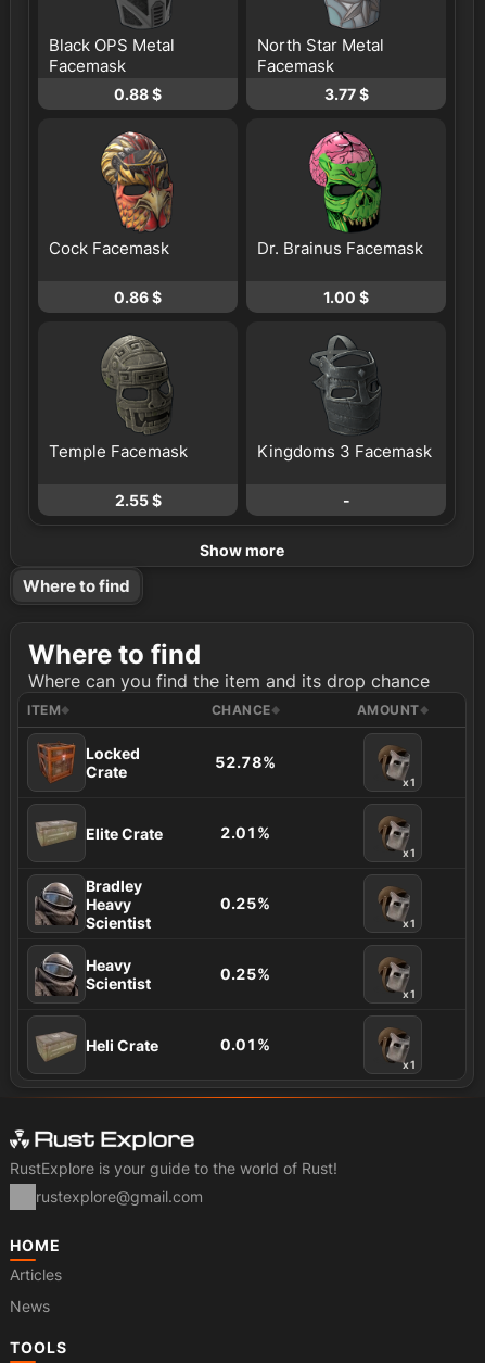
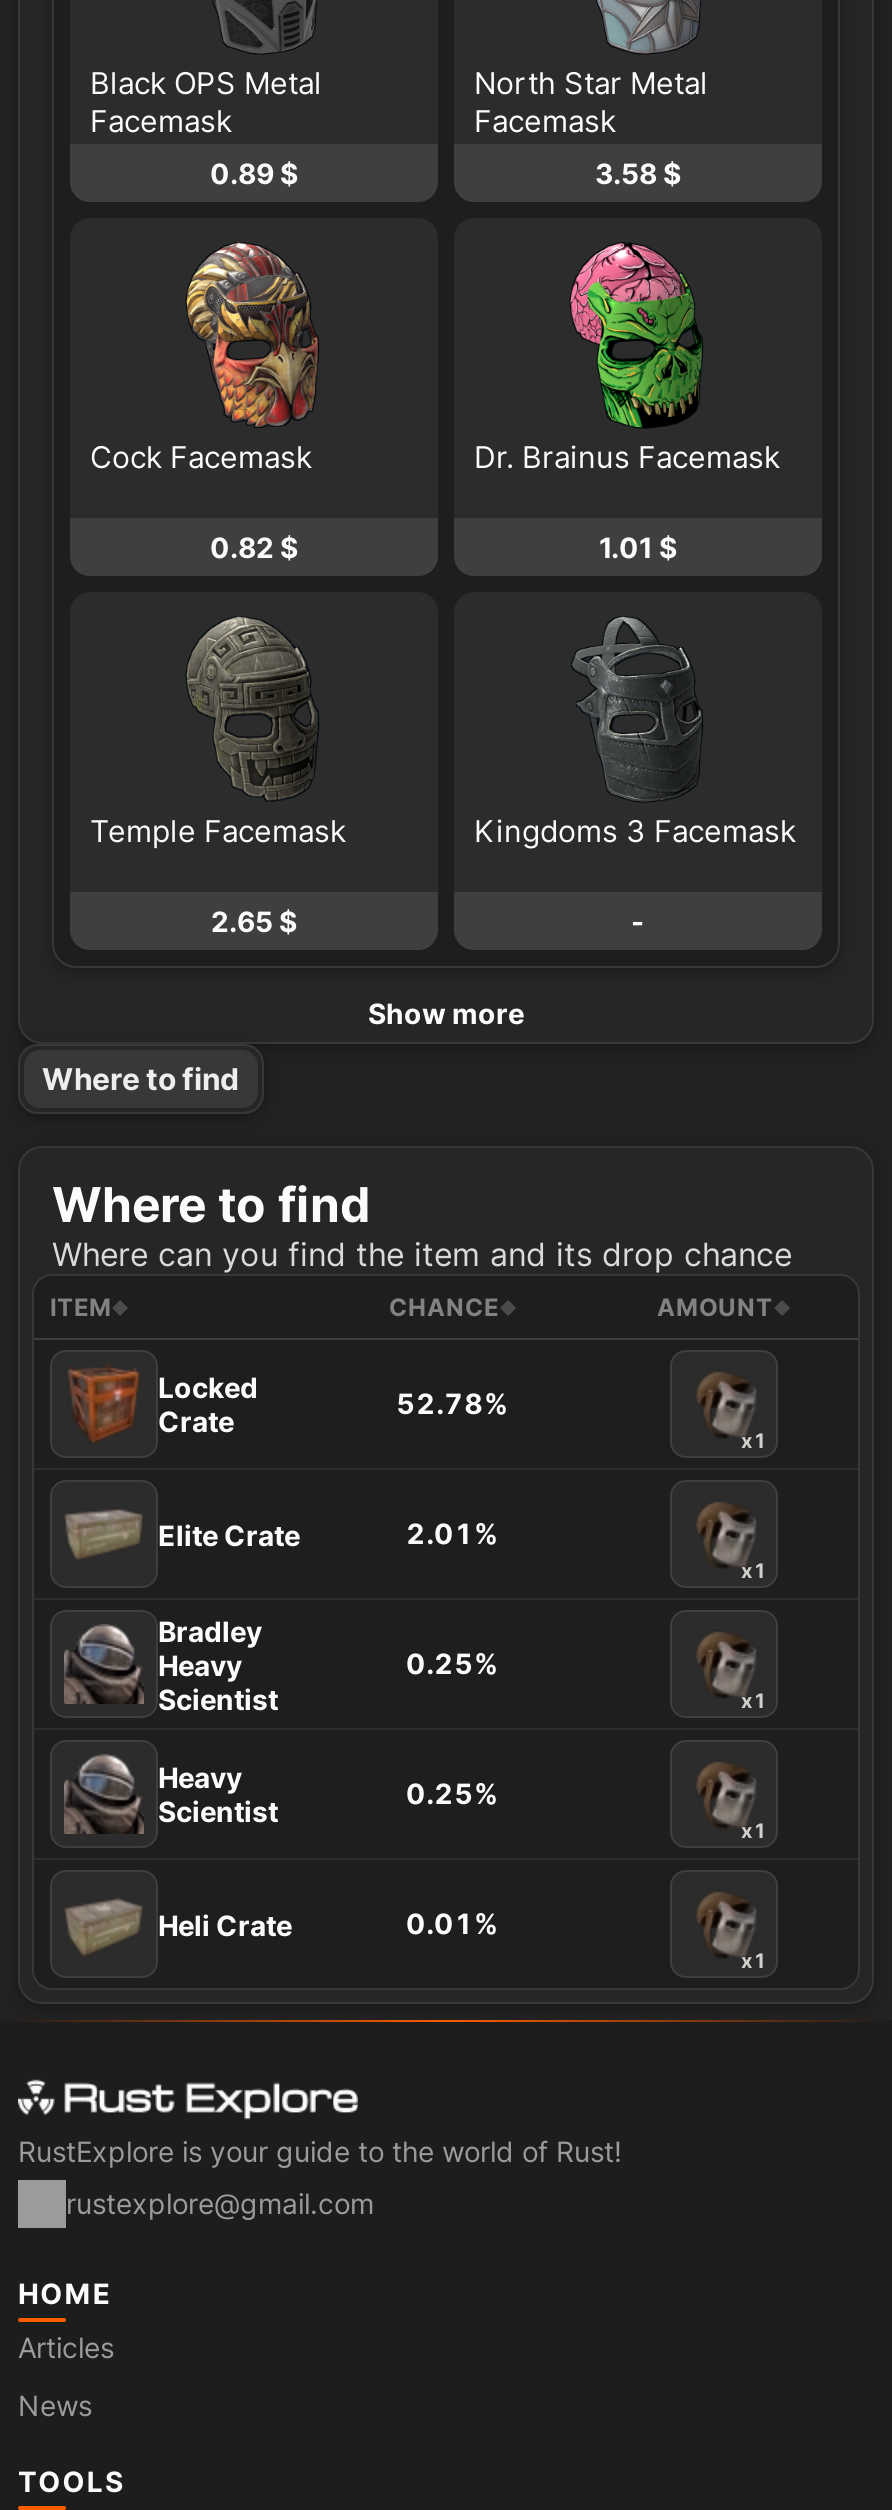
[114,85,162,104] 0.88 $ -> [210,157,298,191] 0.89 $
[324,85,368,104] 3.77 $ -> [595,157,681,191] 3.58 $
[114,288,162,307] 0.86 $ -> [210,531,298,565] 0.82 $
[323,288,369,307] 1.00 $ -> [599,531,677,565] 1.01 $
[114,491,161,510] 2.55 $ -> [211,905,297,939] 2.65 $

